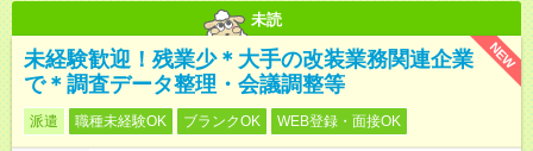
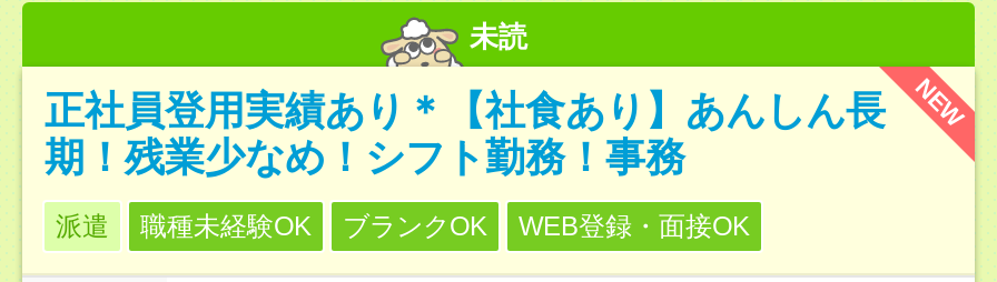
[24,48,474,96] 未経験歓迎！残業少＊大手の改装業務関連企業 | で＊調査データ整理・会議調整等 -> [45,89,886,180] 正社員登用実績あり＊【社食あり】あんしん長 | 期！残業少なめ！シフト勤務！事務

